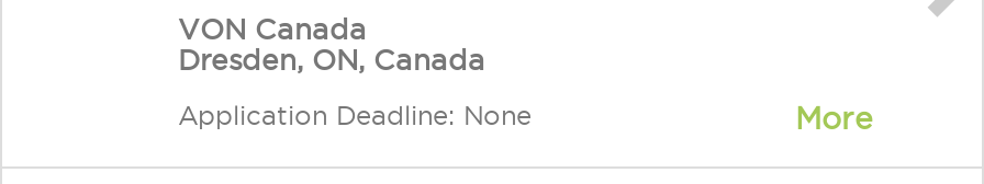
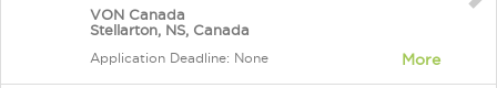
[178,44,485,74] Dresden, ON, Canada -> [90,22,250,37] Stellarton, NS, Canada

